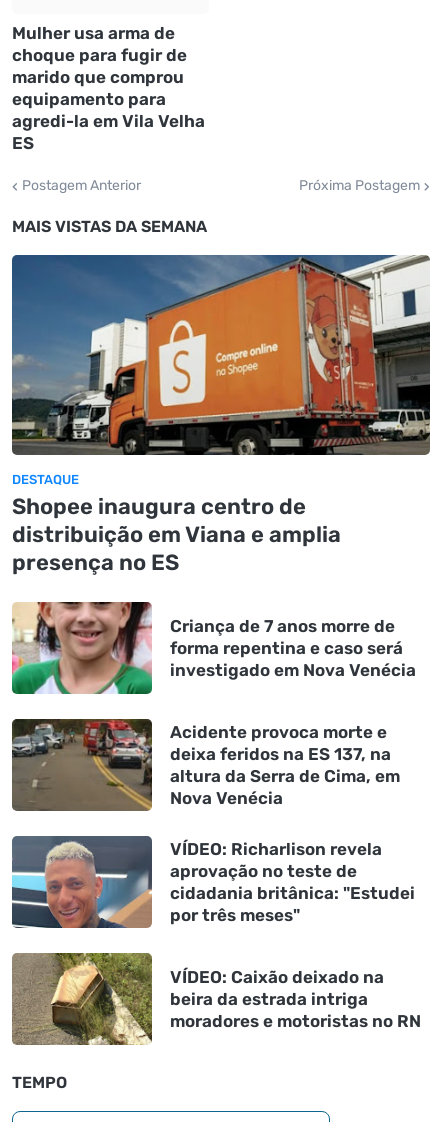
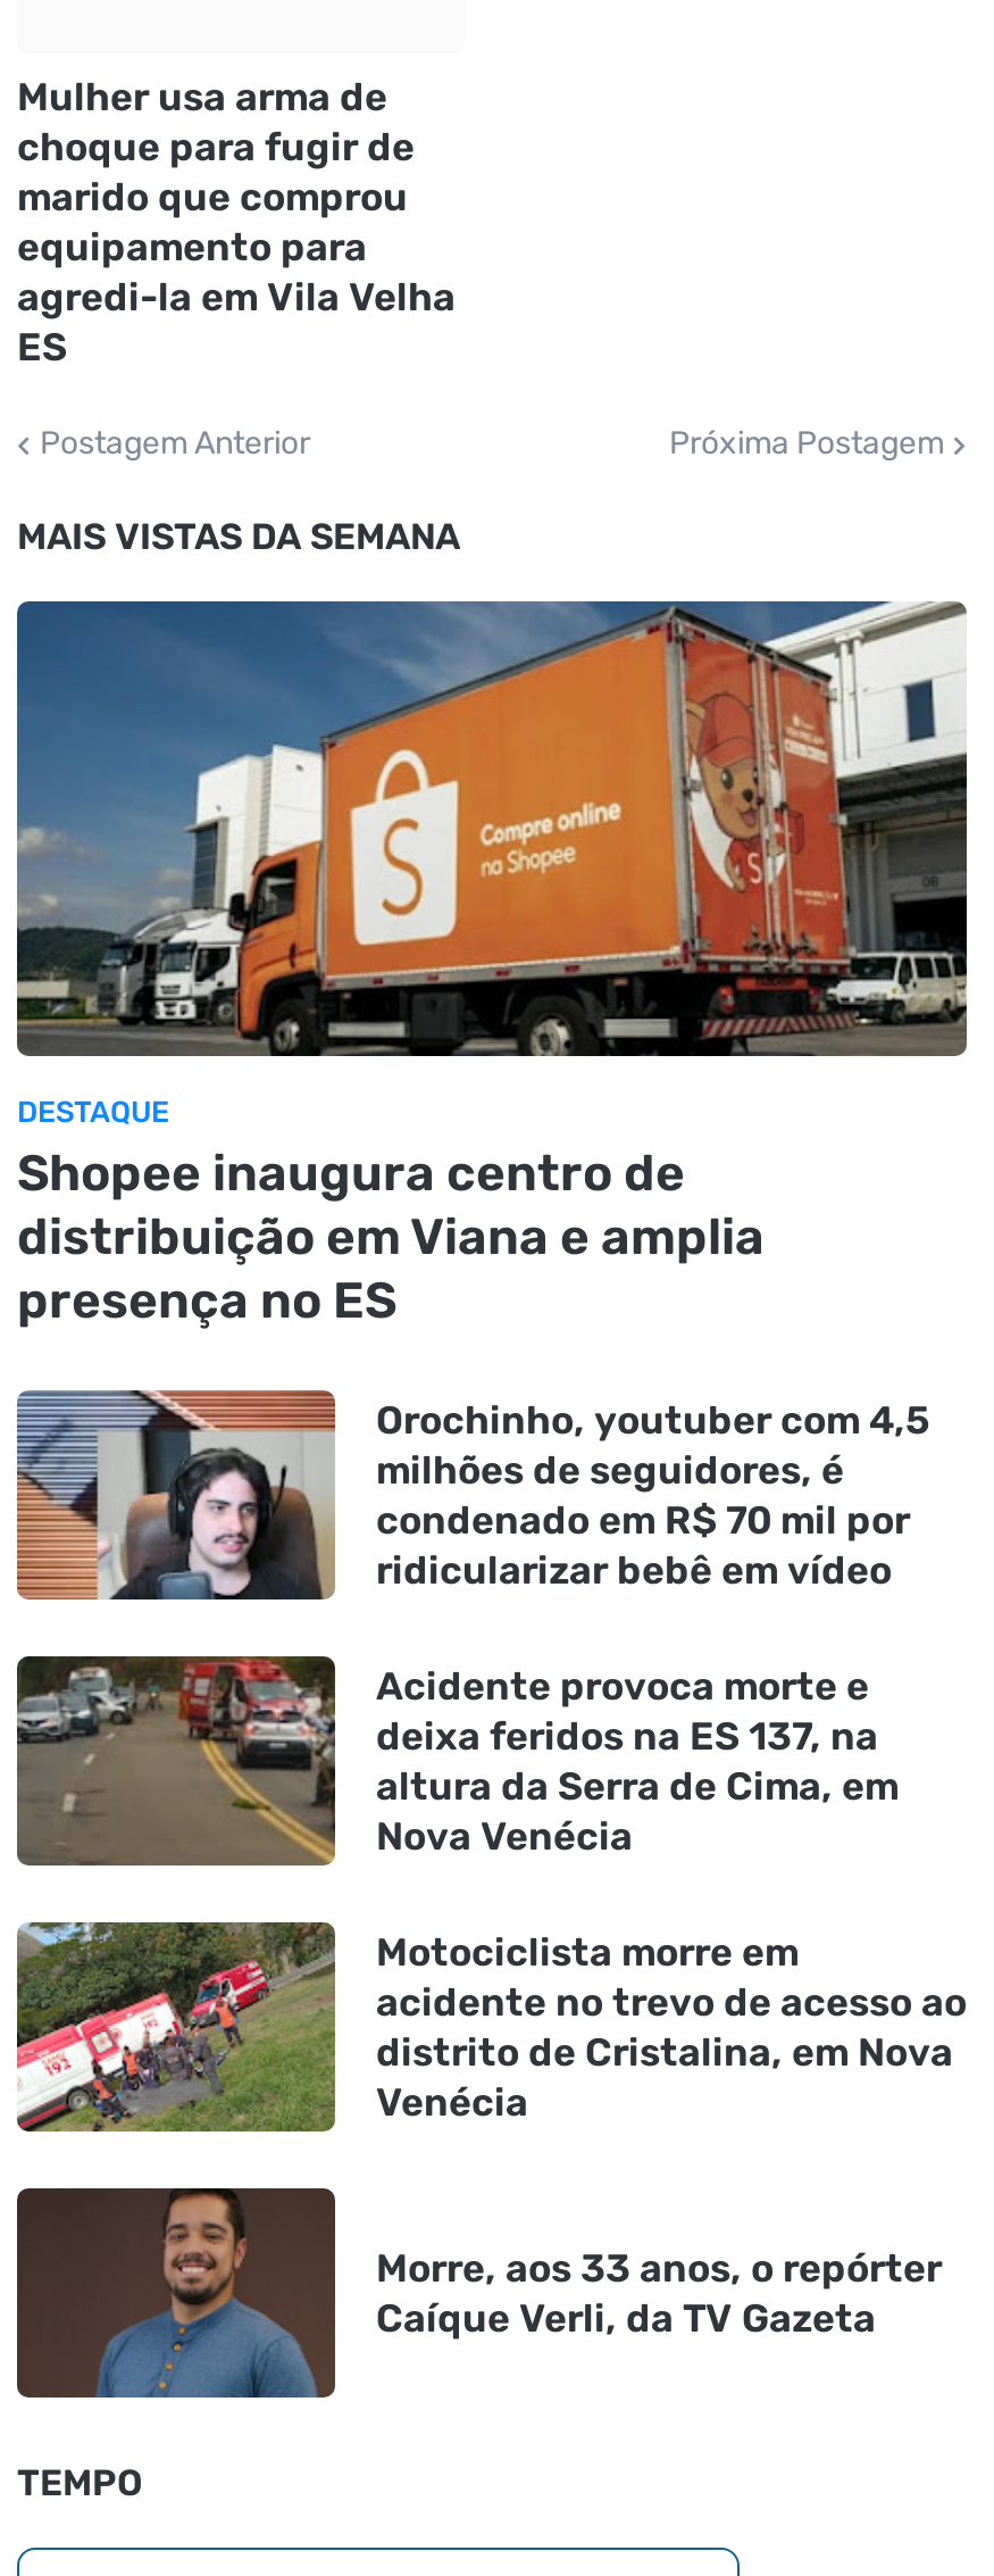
[11,601,416,695] [image] | Criança de 7 anos morre de | forma repentina e caso será | investigado em Nova Venécia -> [15,1388,930,1602] [image] | Orochinho, youtuber com 4,5 | milhões de seguidores, é | condenado em R$ 70 mil por | ridicularizar bebê em vídeo
[11,836,415,929] [image] | VÍDEO: Richarlison revela | aprovação no teste de | cidadania britânica: "Estudei | por três meses" -> [15,1922,967,2134] [image] | Motociclista morre em | acidente no trevo de acesso ao | distrito de Cristalina, em Nova | Venécia
[12,952,421,1046] [image] | VÍDEO: Caixão deixado na | beira da estrada intriga | moradores e motoristas no RN -> [17,2186,942,2400] [image] | Morre, aos 33 anos, o repórter | Caíque Verli, da TV Gazeta

